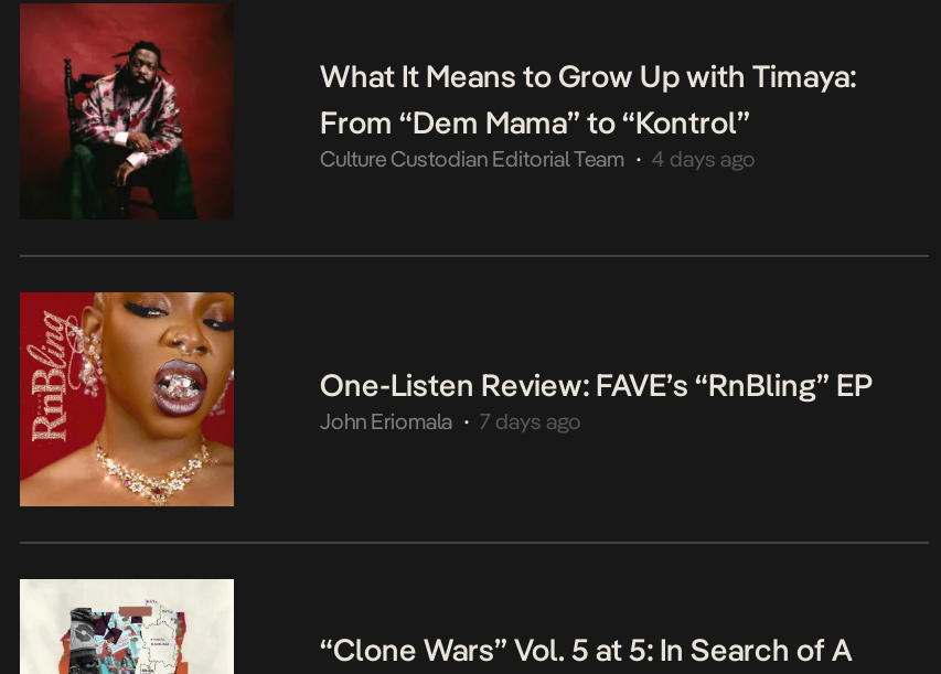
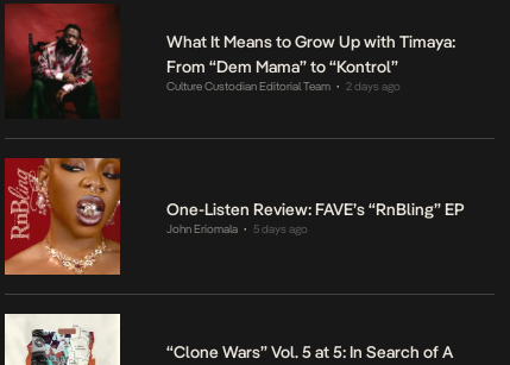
[320,145,756,169] Culture Custodian Editorial Team 4 days ago -> [166,80,400,93] Culture Custodian Editorial Team 2 days ago
[320,409,581,434] John Eriomala 7 days ago -> [166,222,307,235] John Eriomala 5 days ago

